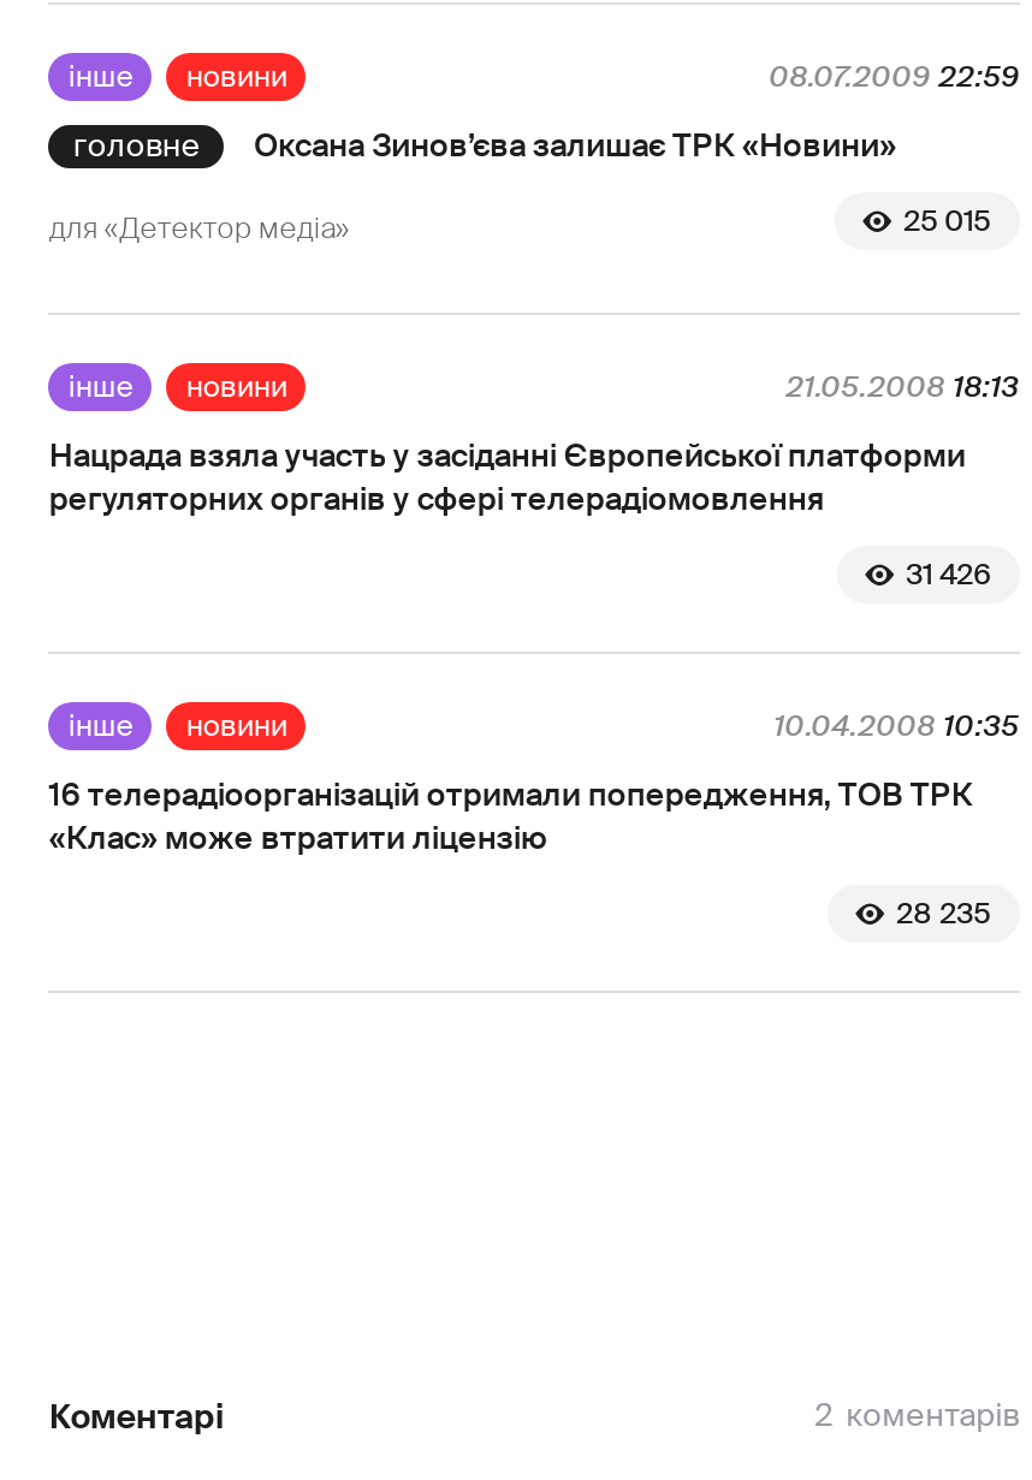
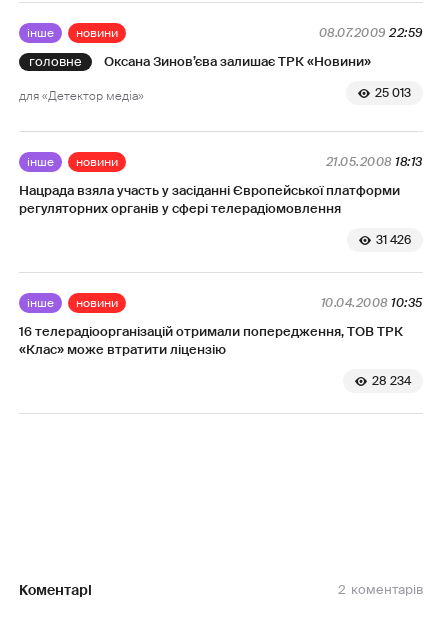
[904,203,990,241] 25 015 -> [375,85,411,101] 25 013
[896,895,990,934] 28 235 -> [372,373,411,389] 28 234

